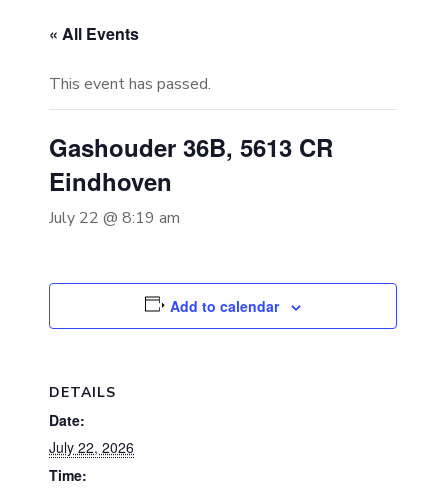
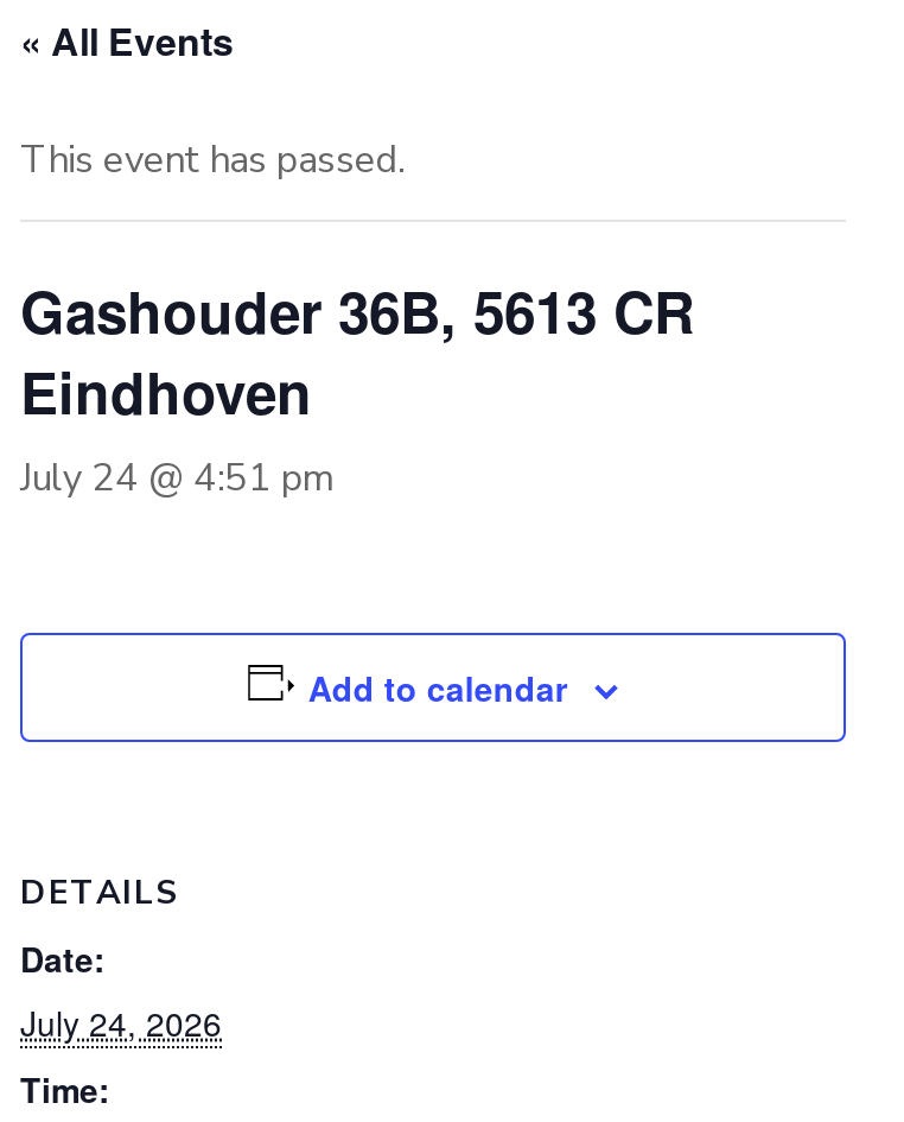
[49,207,180,229] July 22 @ 8:19 am -> [20,452,333,505] July 24 @ 4:51 pm
[49,437,134,457] July 22, 2026 -> [20,999,222,1046] July 24, 2026

